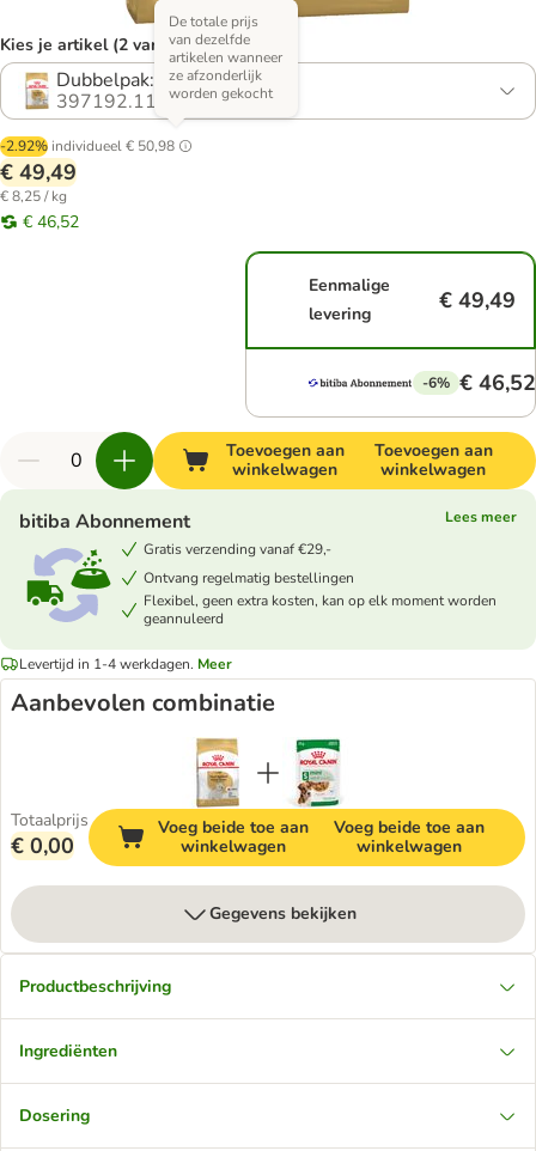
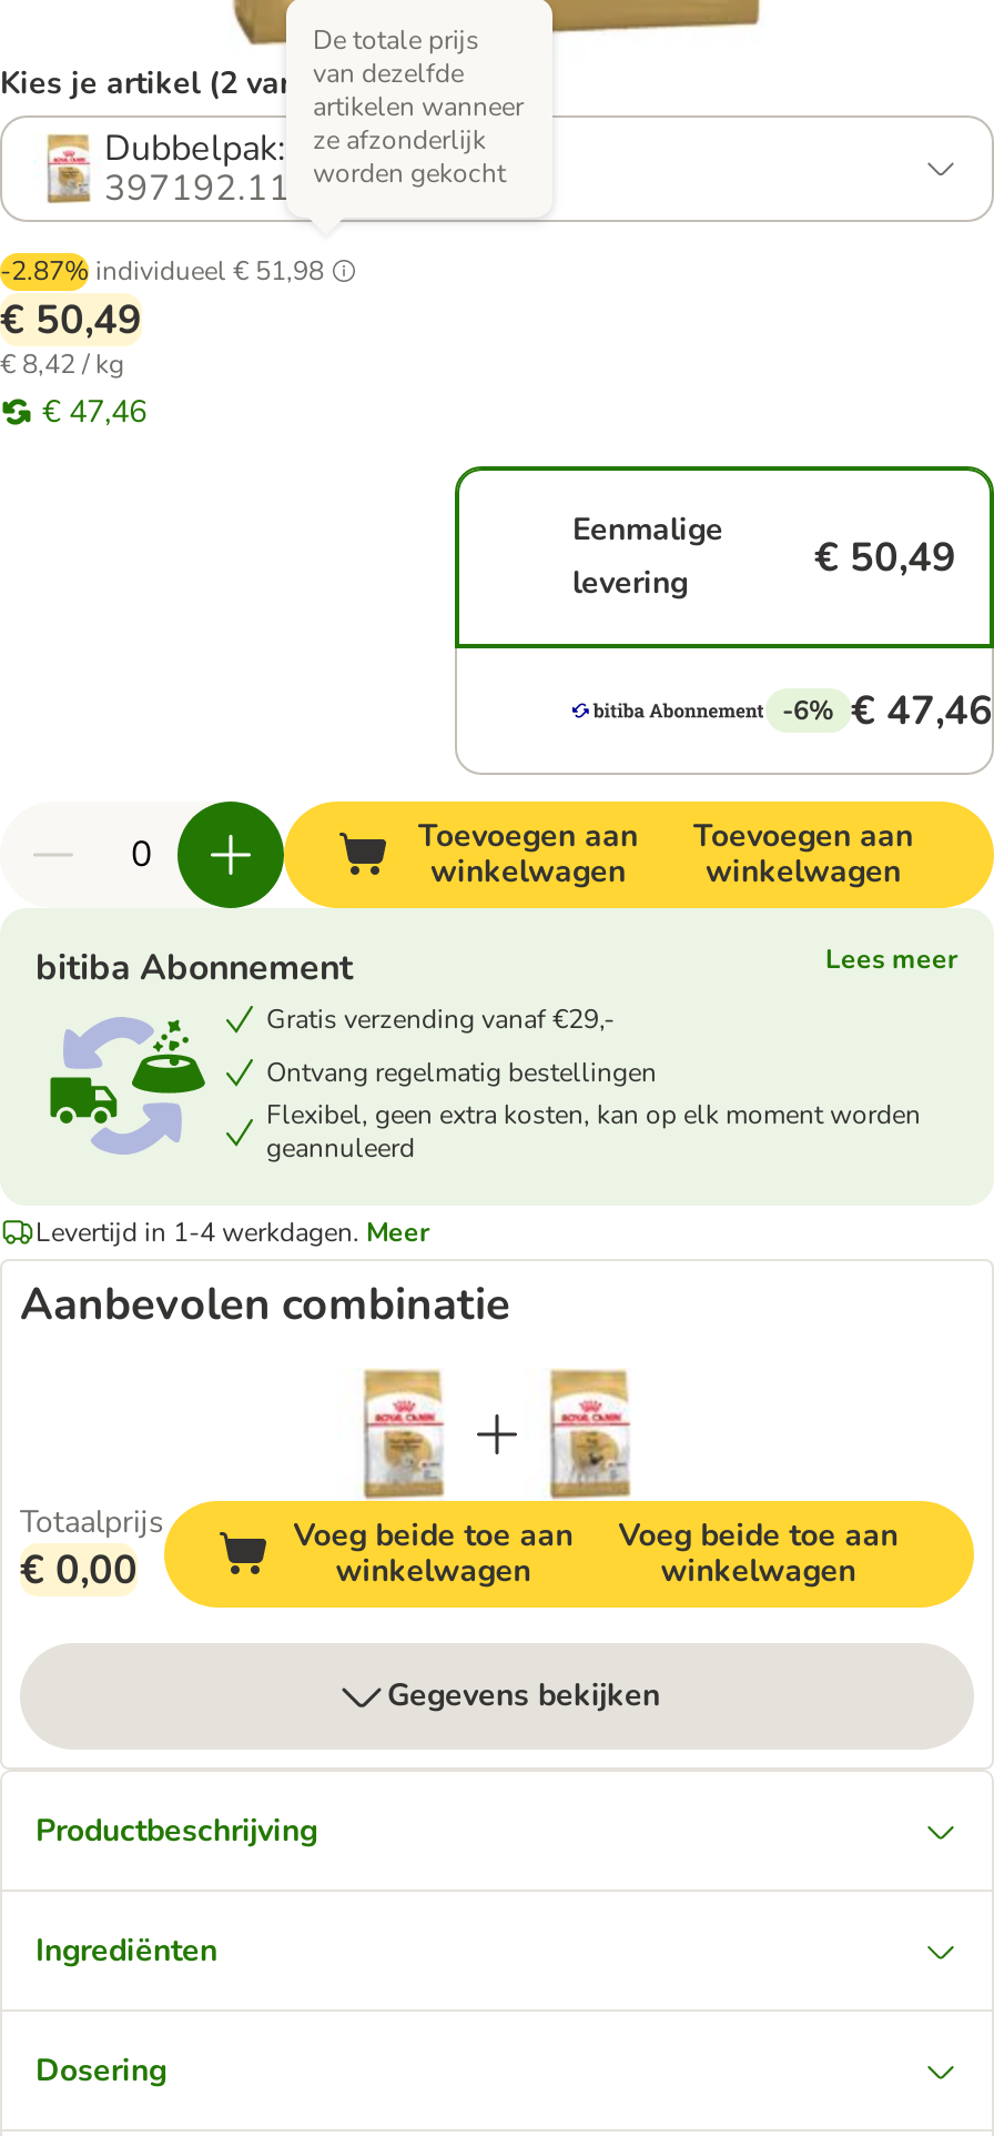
[0,136,175,156] -2.92% individueel € 50,98 -> [0,253,324,289] -2.87% individueel € 51,98
[0,158,77,187] € 49,49 -> [0,293,142,346] € 50,49
[0,187,67,206] € 8,25 / kg -> [0,346,124,382] € 8,42 / kg
[23,211,79,233] € 46,52 -> [42,391,146,433] € 47,46
[439,286,516,315] € 49,49 -> [814,531,956,584] € 50,49
[422,369,535,397] -6% € 46,52 -> [782,684,993,737] -6% € 47,46
[296,738,341,809] [image] -> [550,1368,630,1501] [image]

